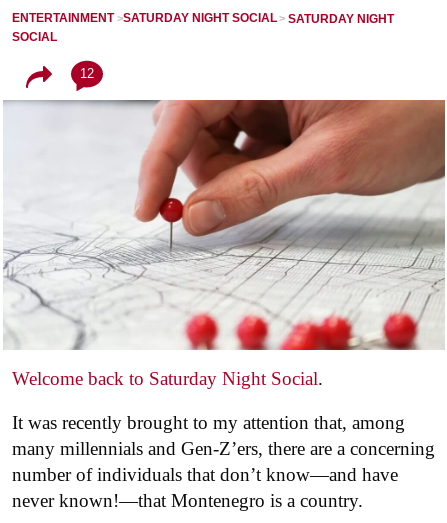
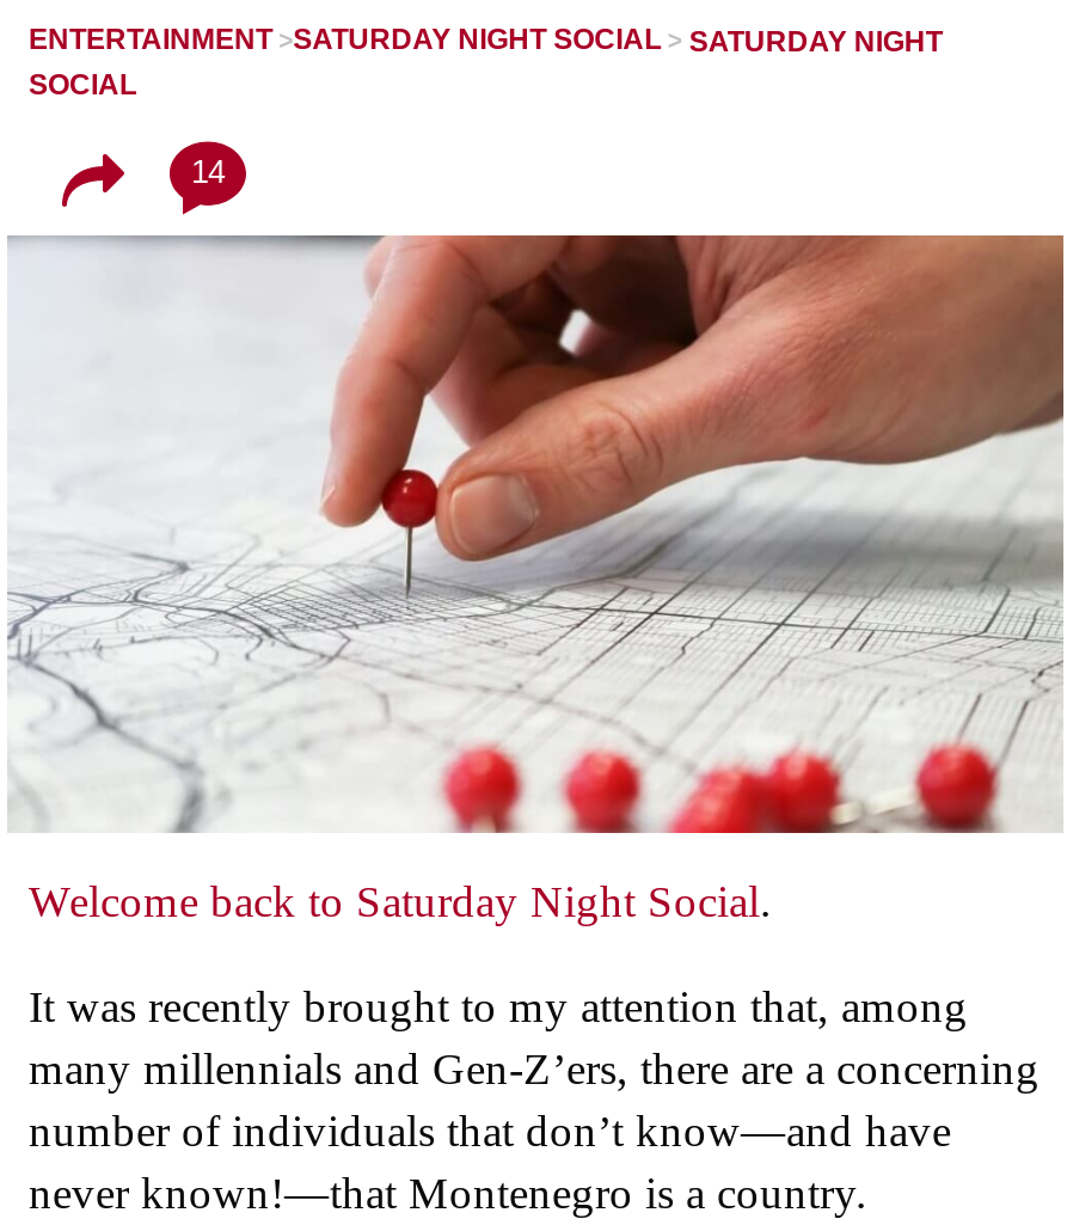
[80,66,94,81] 12 -> [191,155,225,191] 14

